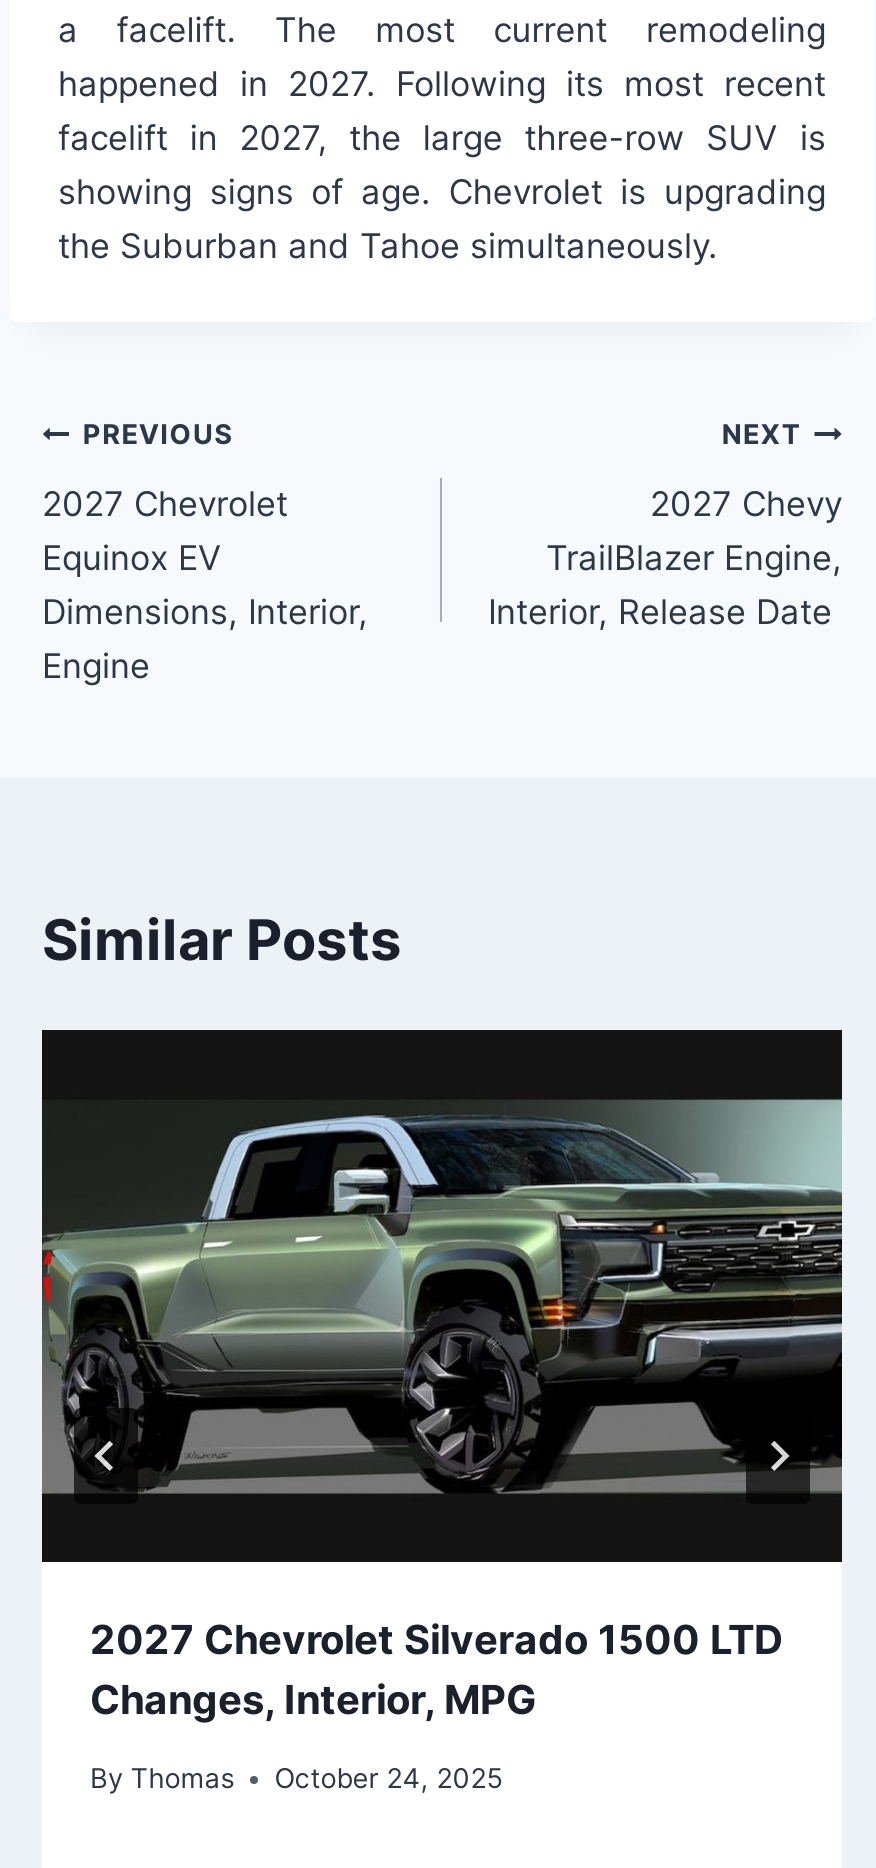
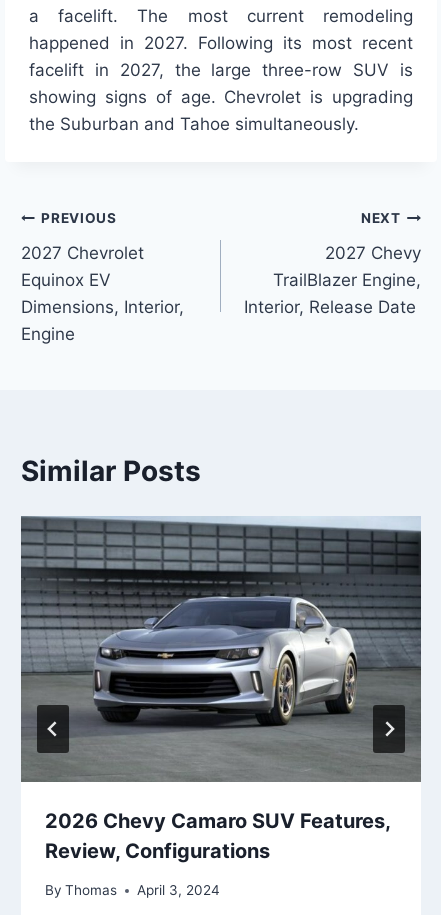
[40,1028,844,1725] [image] | 2027 Chevrolet Silverado 1500 LTD | Changes, Interior, MPG -> [21,516,422,863] [image] | 2026 Chevy Camaro SUV Features, | Review, Configurations
[90,1762,502,1794] By Thomas October 24, 2025 -> [45,882,220,898] By Thomas April 3, 2024

